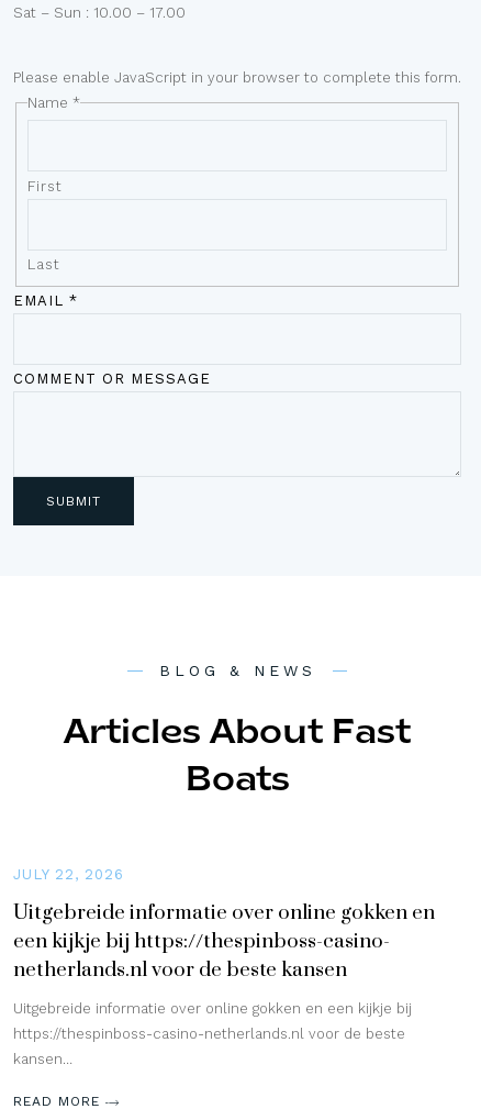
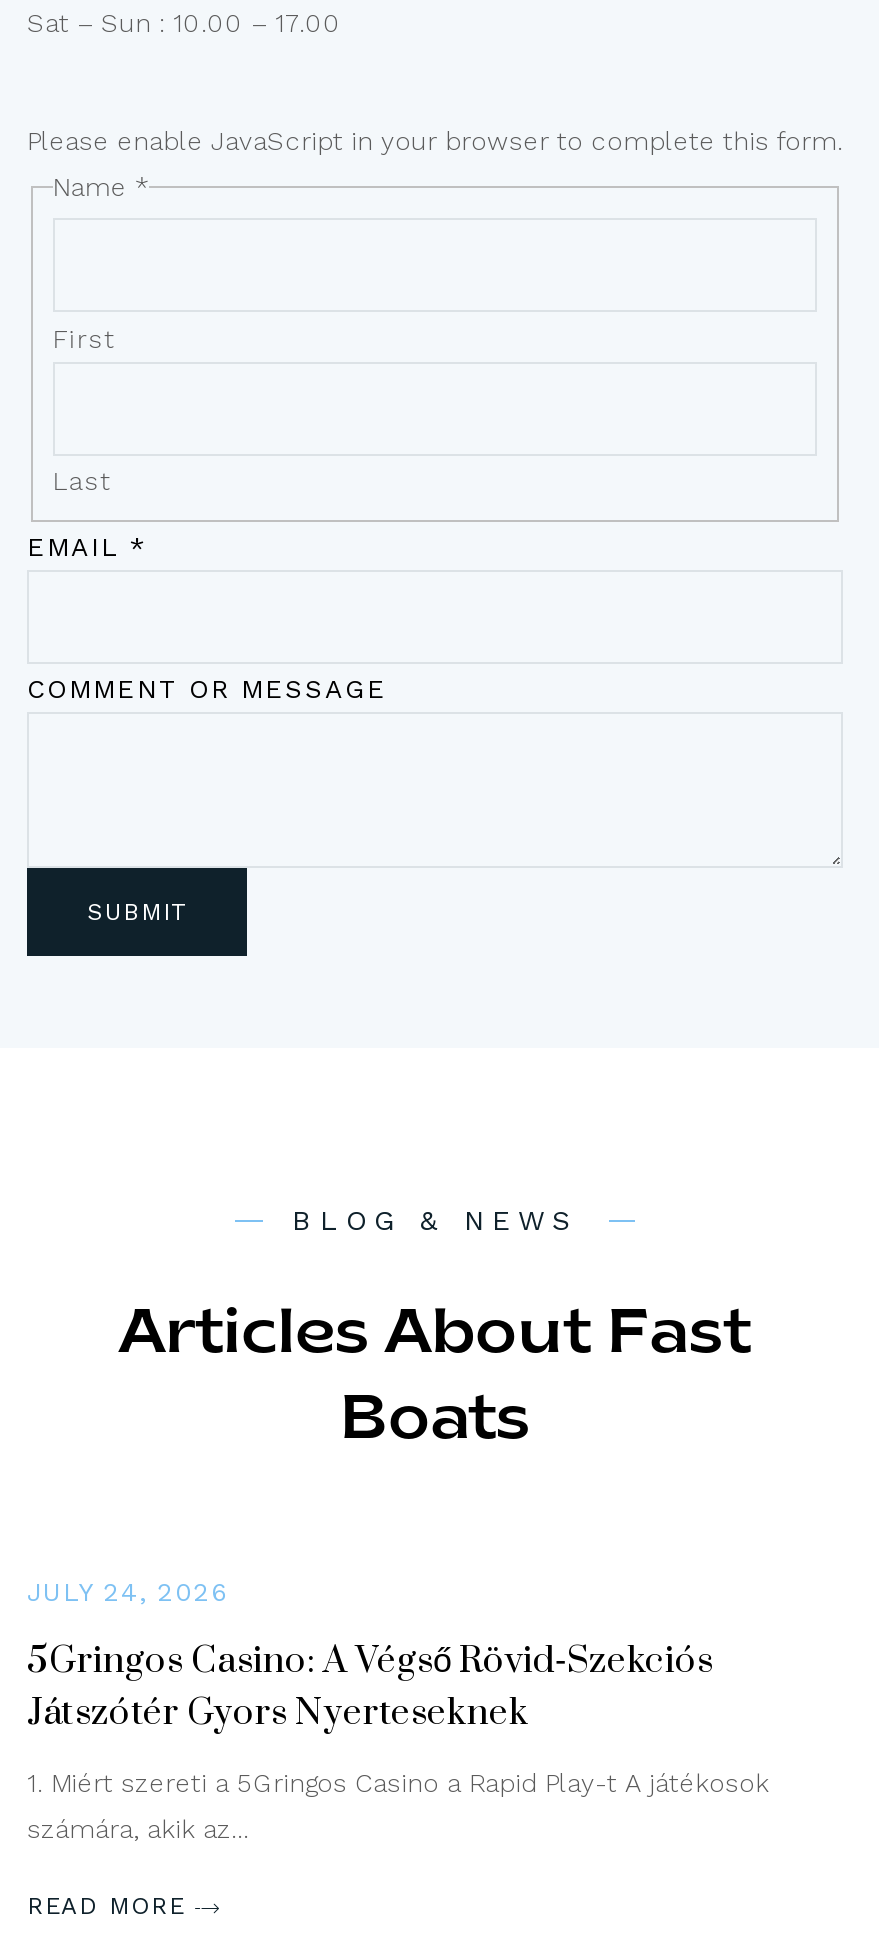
[13,867,435,1067] JULY 22, 2026 | Uitgebreide informatie over online gokken en | een kijkje bij https://thespinboss-casino- | netherlands.nl voor de beste kansen | Uitgebreide informatie over online gokken en een kijkje bij | https://thespinboss-casino-netherlands.nl voor de beste | kansen… -> [27,1577,769,1843] JULY 24, 2026 | 5Gringos Casino: A Végső Rövid‑Szekciós | Játszótér Gyors Nyerteseknek | 1. Miért szereti a 5Gringos Casino a Rapid Play-t A játékosok | számára, akik az…

